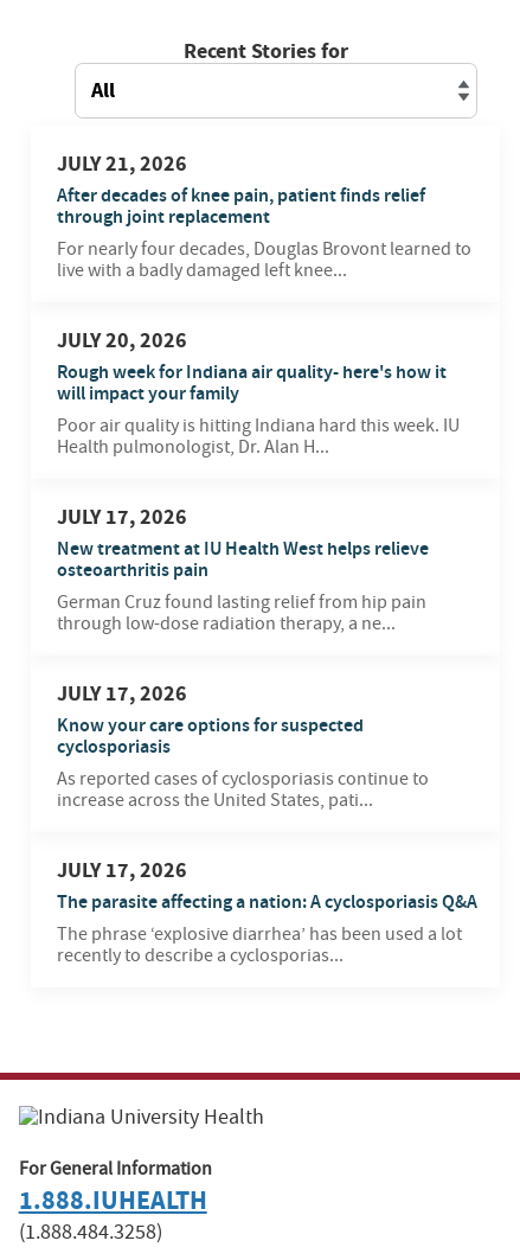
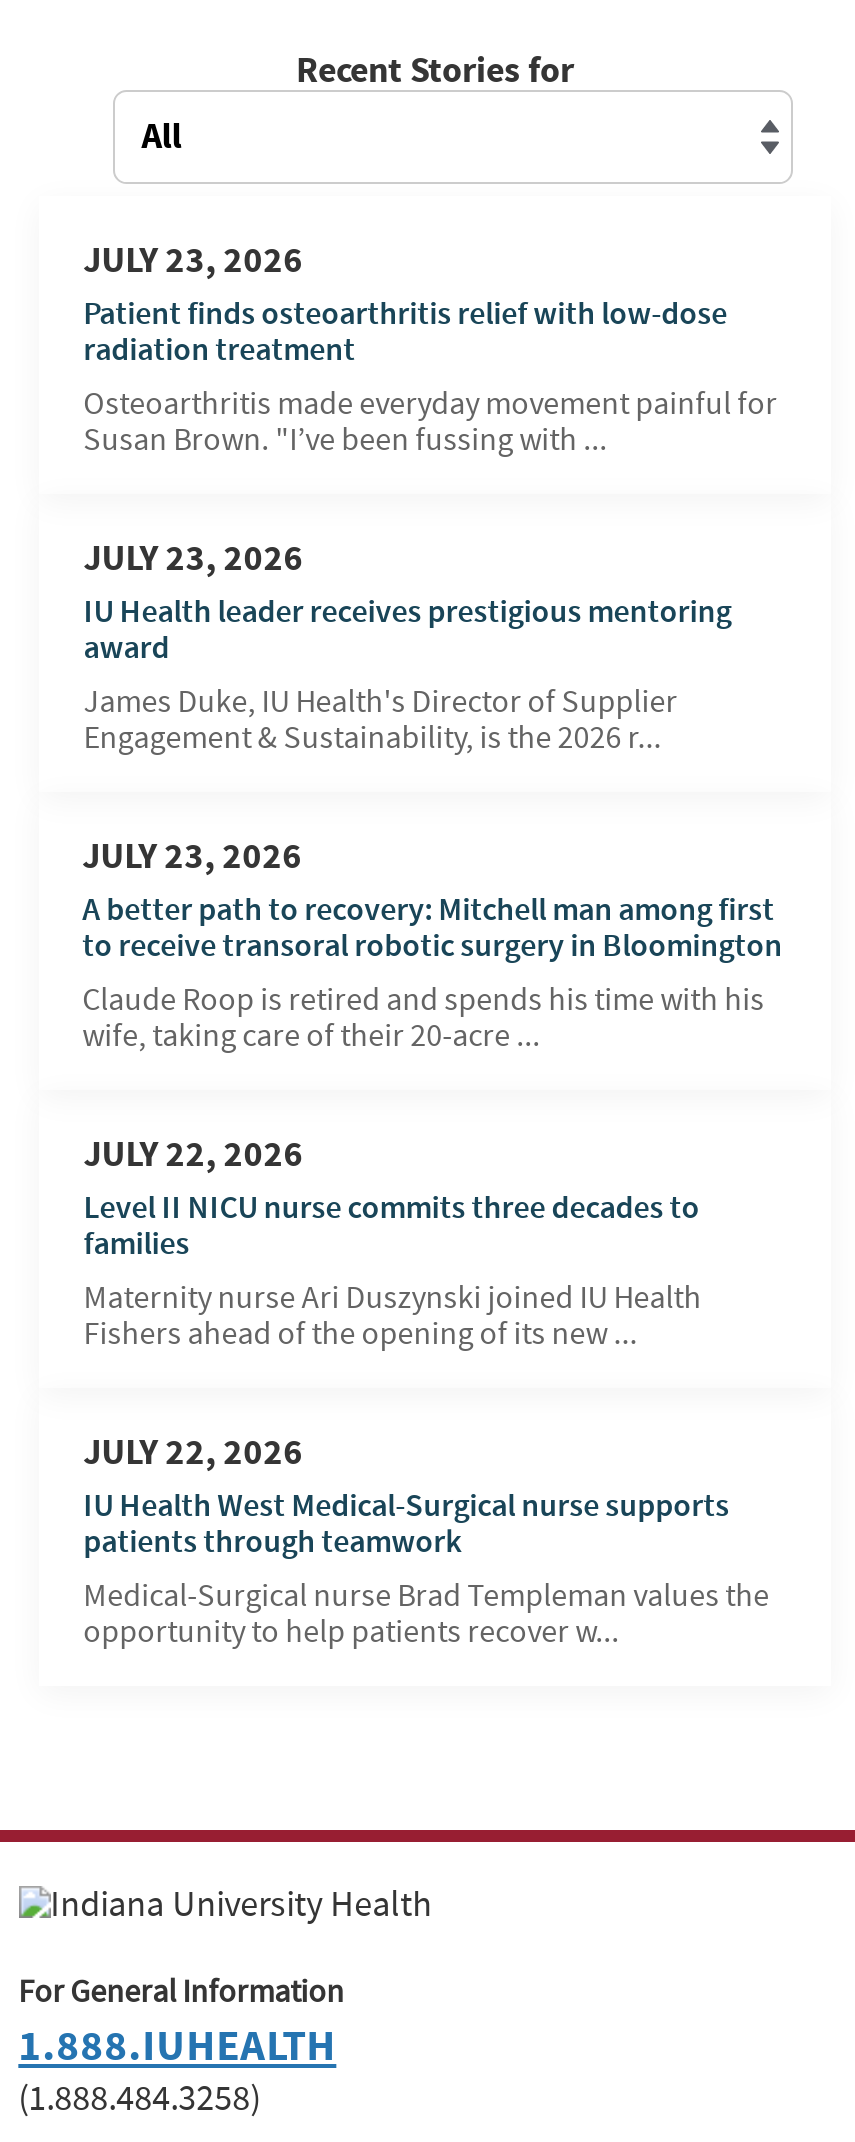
[57,149,472,282] JULY 21, 2026 | After decades of knee pain, patient finds relief | through joint replacement | For nearly four decades, Douglas Brovont learned to | live with a badly damaged left knee... -> [83,236,777,460] JULY 23, 2026 | Patient finds osteoarthritis relief with low-dose | radiation treatment | Osteoarthritis made everyday movement painful for | Susan Brown. "I’ve been fussing with ...
[57,326,460,459] JULY 20, 2026 | Rough week for Indiana air quality- here's how it | will impact your family | Poor air quality is hitting Indiana hard this week. IU | Health pulmonologist, Dr. Alan H... -> [83,534,731,758] JULY 23, 2026 | IU Health leader receives prestigious mentoring | award | James Duke, IU Health's Director of Supplier | Engagement & Sustainability, is the 2026 r...
[57,503,429,635] JULY 17, 2026 | New treatment at IU Health West helps relieve | osteoarthritis pain | German Cruz found lasting relief from hip pain | through low-dose radiation therapy, a ne... -> [82,832,782,1056] JULY 23, 2026 | A better path to recovery: Mitchell man among first | to receive transoral robotic surgery in Bloomington | Claude Roop is retired and spends his time with his | wife, taking care of their 20-acre ...
[57,679,429,812] JULY 17, 2026 | Know your care options for suspected | cyclosporiasis | As reported cases of cyclosporiasis continue to | increase across the United States, pati... -> [83,1130,701,1354] JULY 22, 2026 | Level II NICU nurse commits three decades to | families | Maternity nurse Ari Duszynski joined IU Health | Fishers ahead of the opening of its new ...
[57,856,478,967] JULY 17, 2026 | The parasite affecting a nation: A cyclosporiasis Q&A | The phrase ‘explosive diarrhea’ has been used a lot | recently to describe a cyclosporias... -> [83,1428,769,1652] JULY 22, 2026 | IU Health West Medical-Surgical nurse supports | patients through teamwork | Medical-Surgical nurse Brad Templeman values the | opportunity to help patients recover w...

